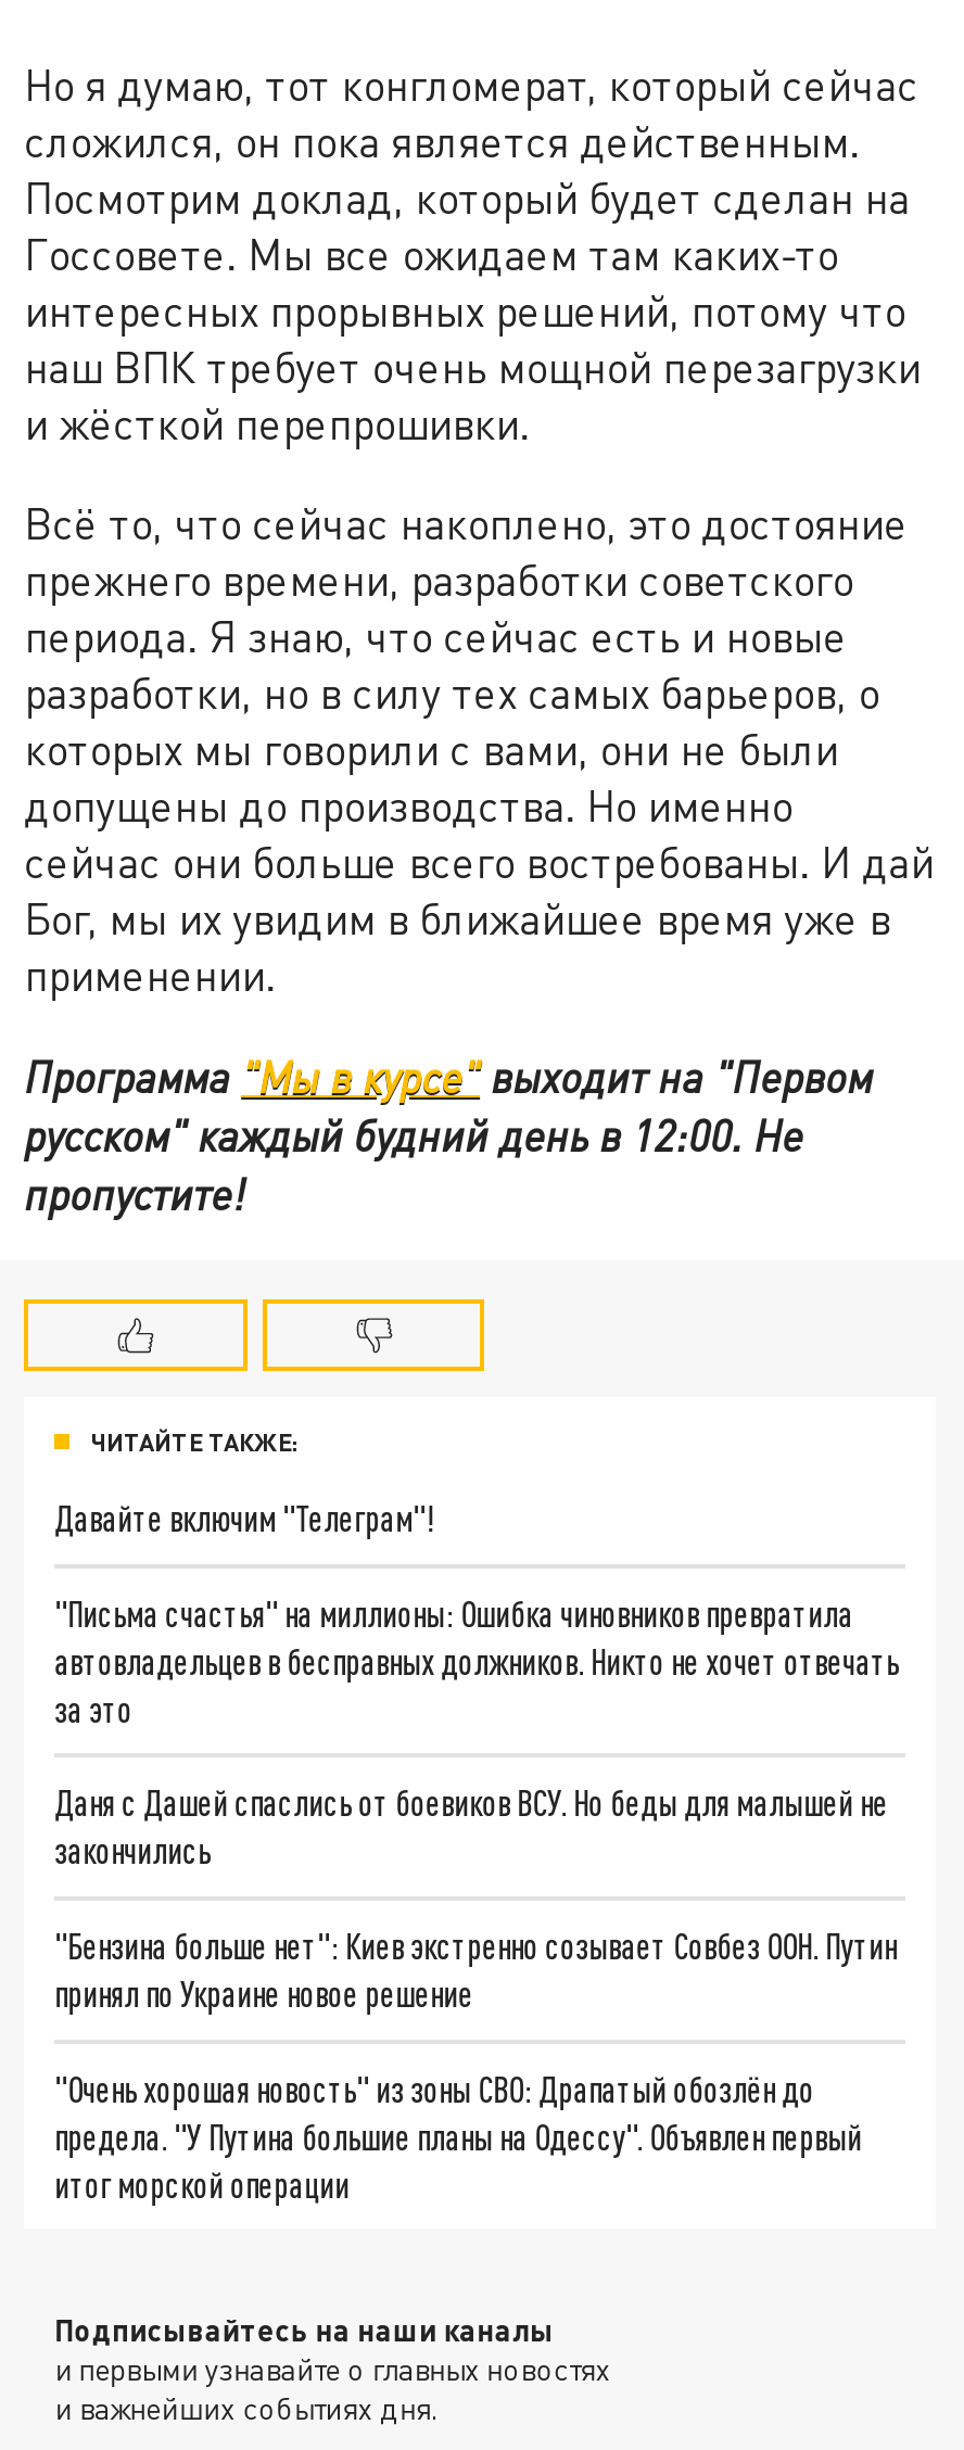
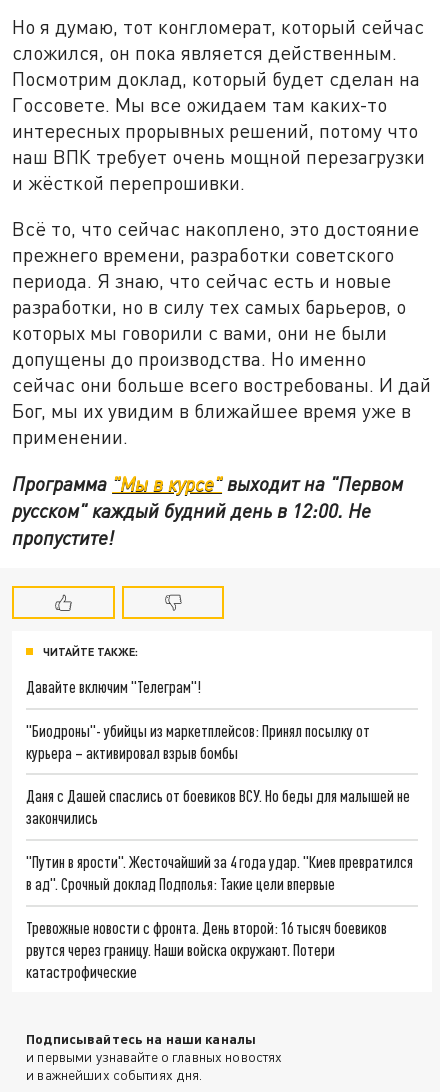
[54,1591,899,1728] "Письма счастья" на миллионы: Ошибка чиновников превратила | автовладельцев в бесправных должников. Никто не хочет отвечать | за это -> [26,720,370,761] "Биодроны"- убийцы из маркетплейсов: Принял посылку от | курьера – активировал взрыв бомбы
[54,1924,897,2013] "Бензина больше нет": Киев экстренно созывает Совбез ООН. Путин | принял по Украине новое решение -> [26,852,413,893] "Путин в ярости". Жесточайший за 4 года удар. "Киев превратился | в ад". Срочный доклад Подполья: Такие цели впервые
[54,2067,862,2204] "Очень хорошая новость" из зоны СВО: Драпатый обозлён до | предела. "У Путина большие планы на Одессу". Объявлен первый | итог морской операции -> [26,918,387,981] Тревожные новости с фронта. День второй: 16 тысяч боевиков | рвутся через границу. Наши войска окружают. Потери | катастрофические

